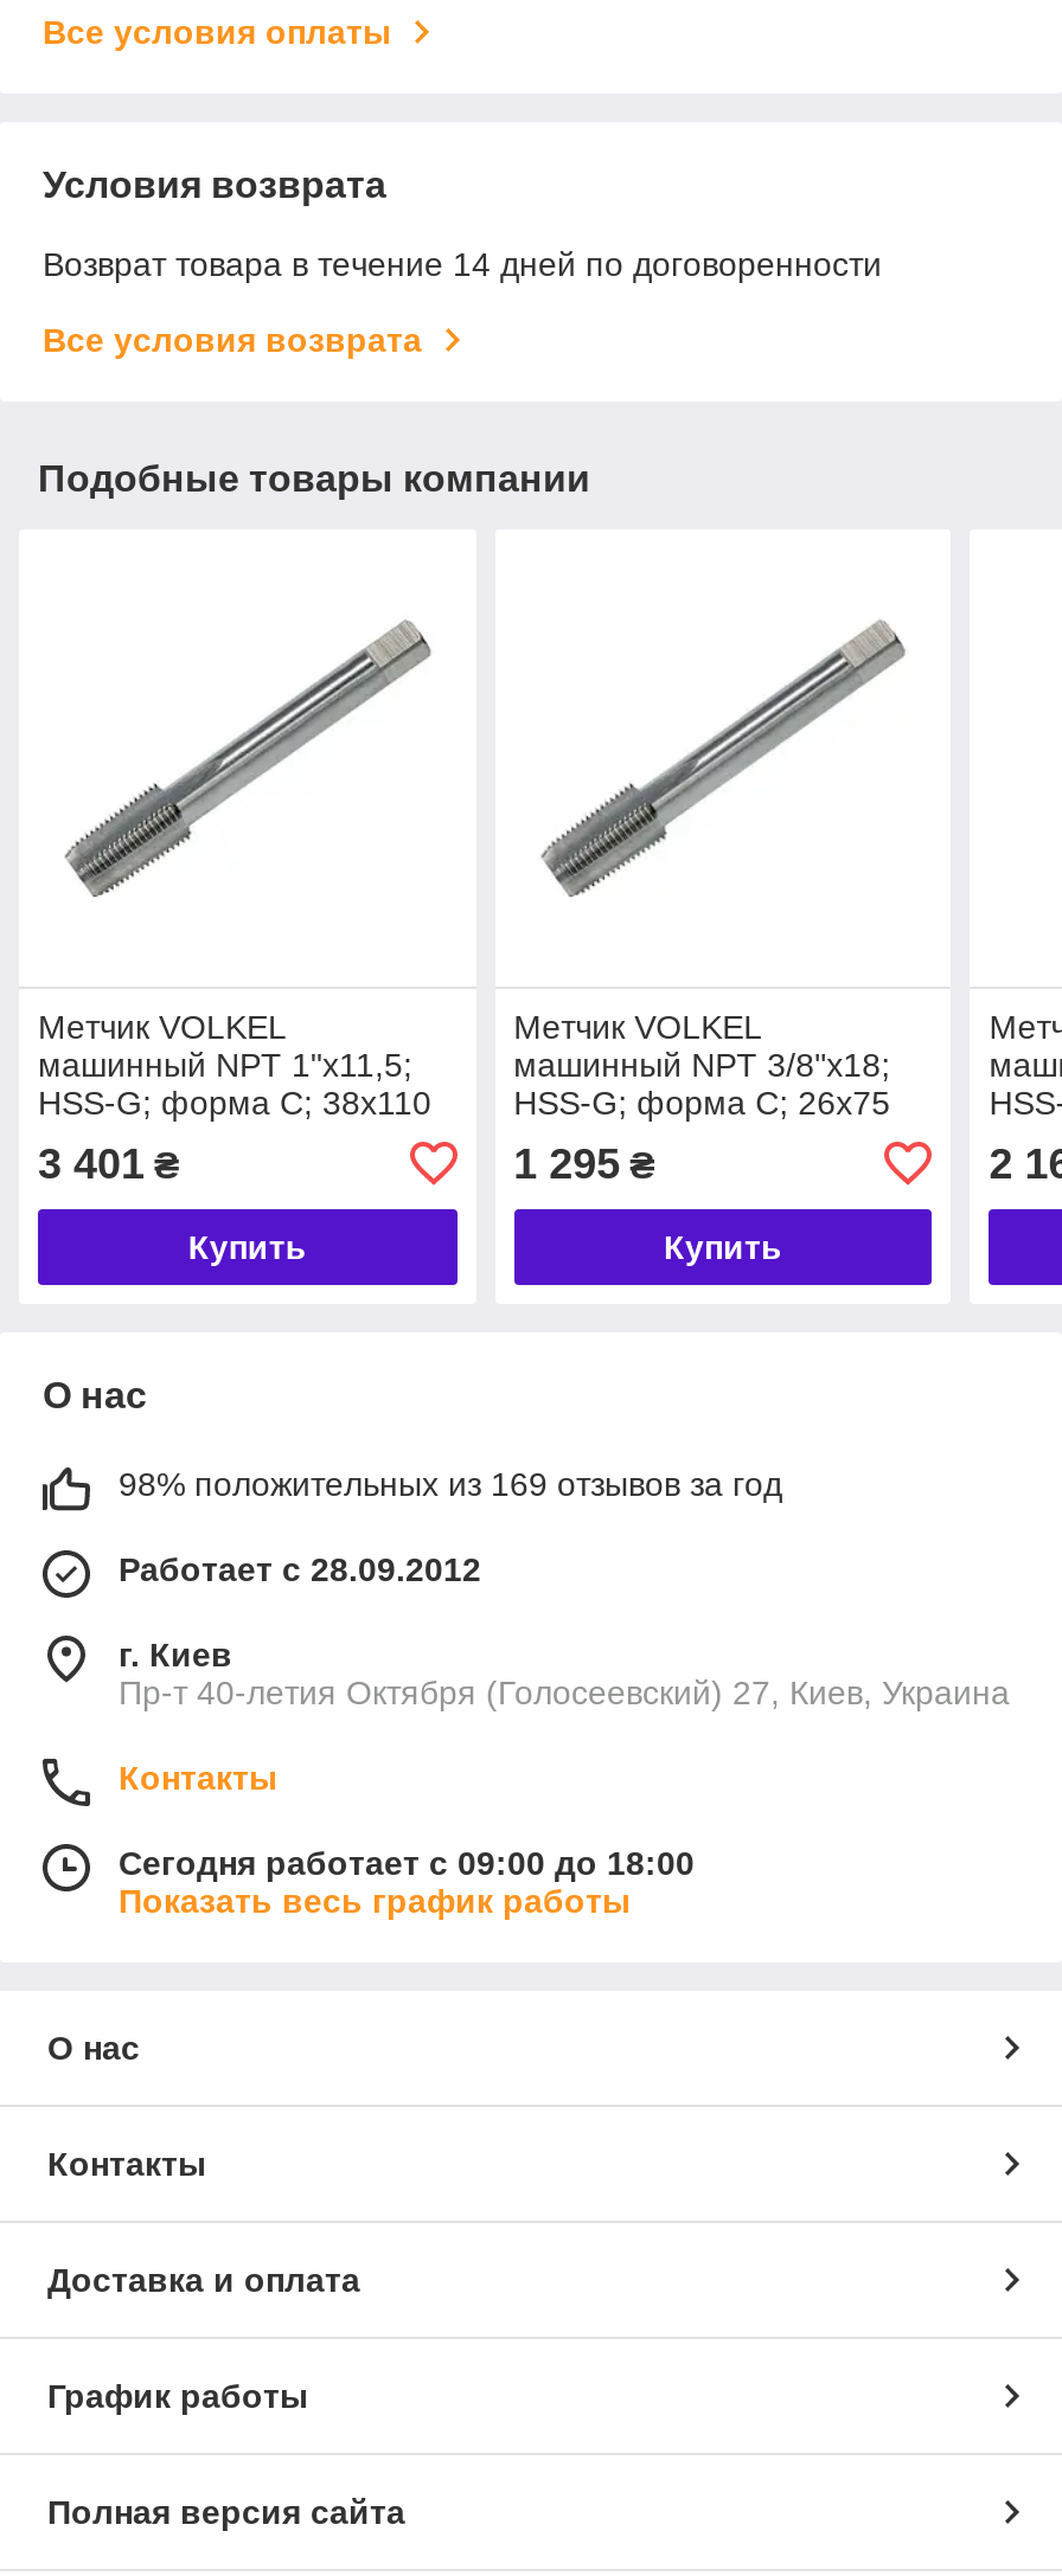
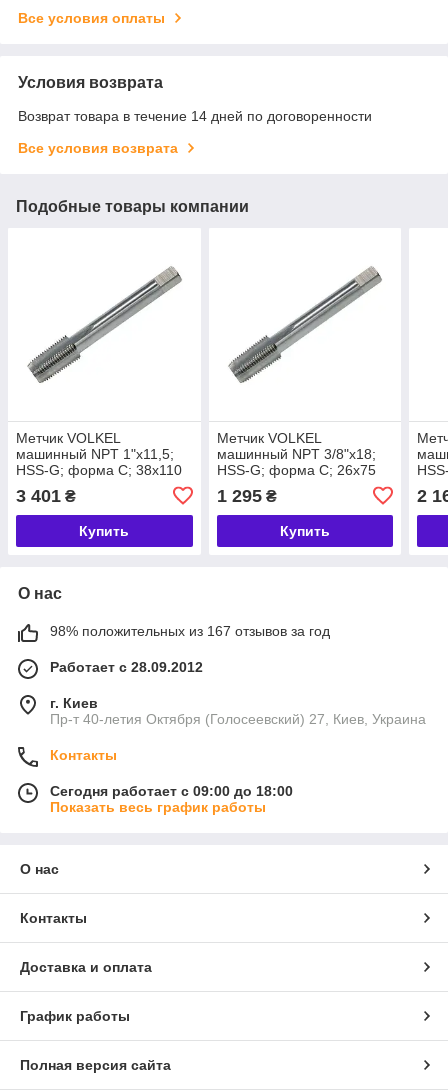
[119,1464,782,1502] 98% положительных из 169 отзывов за год -> [50,623,330,639] 98% положительных из 167 отзывов за год

